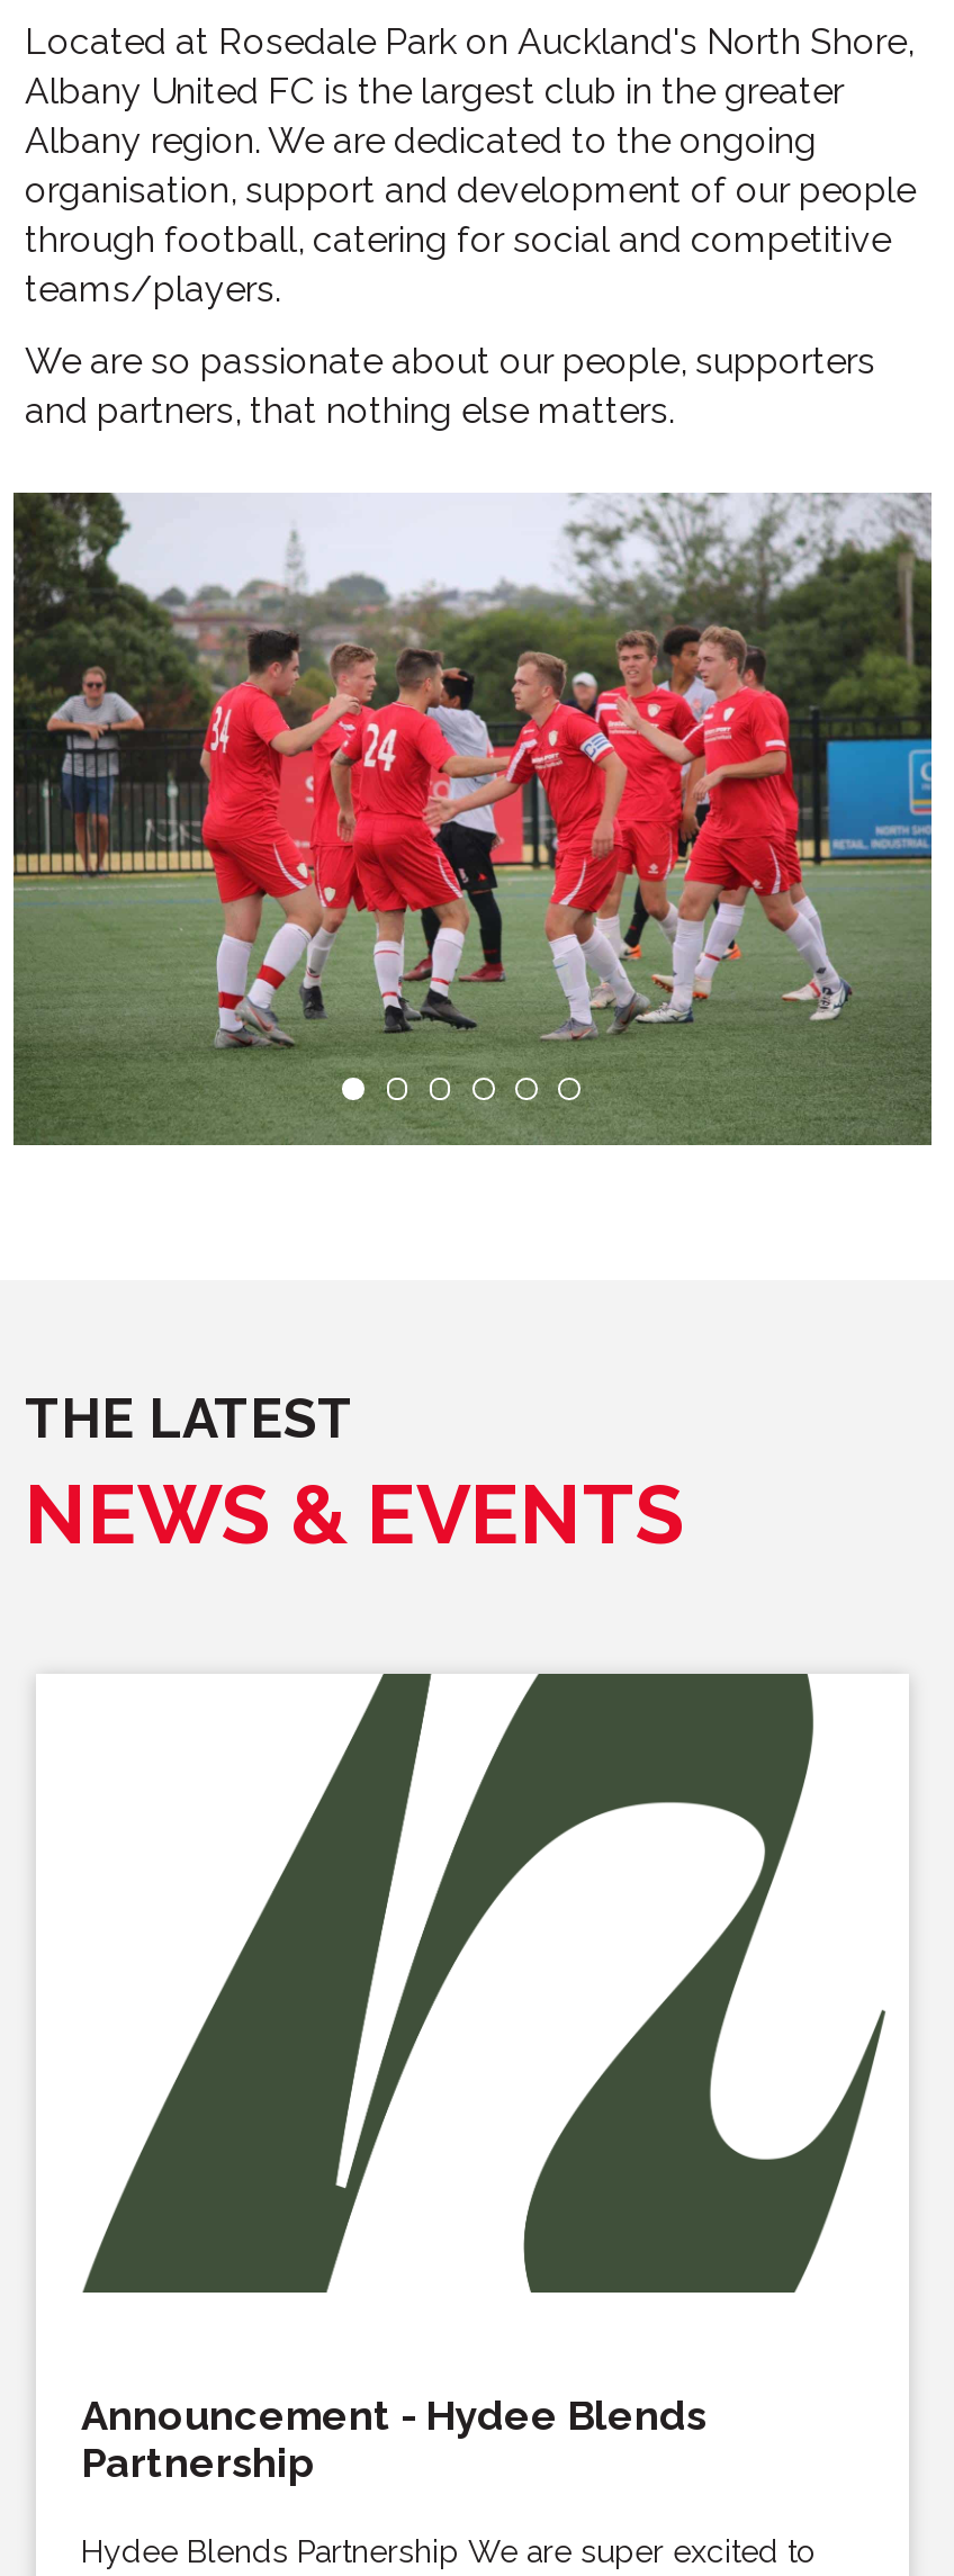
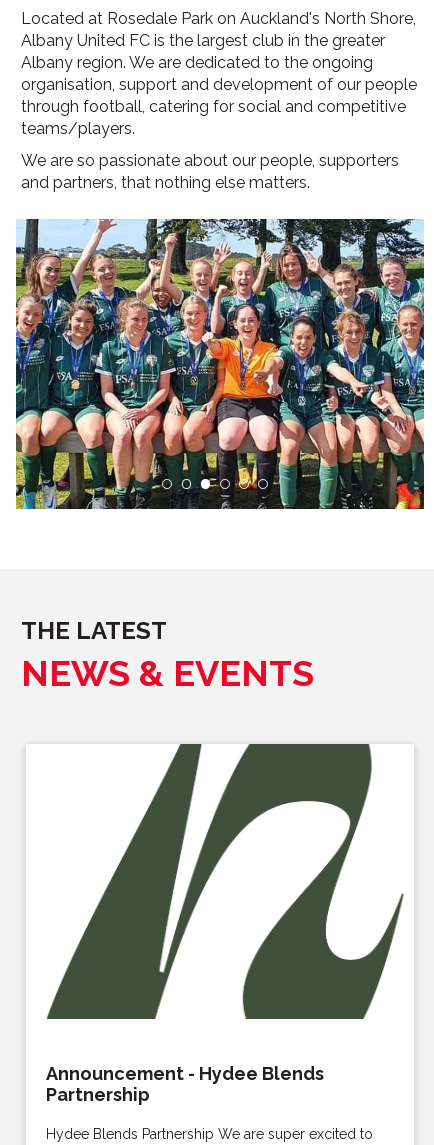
[11,490,934,1147] [image] -> [15,218,425,510] [image]

